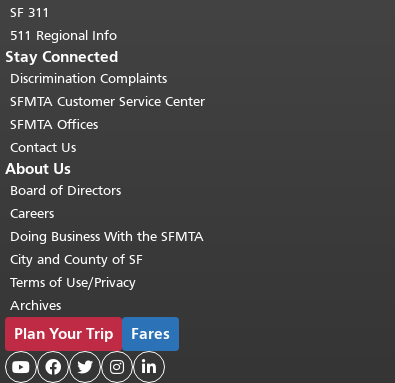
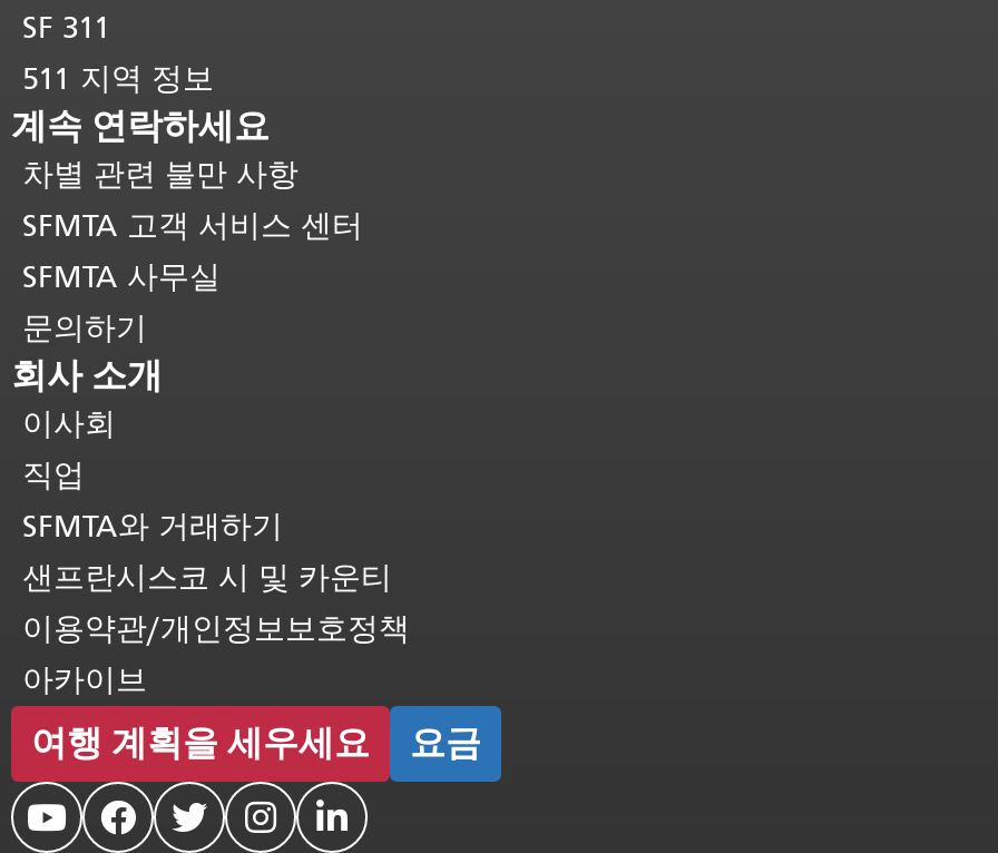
[5,27,205,314] 511 Regional Info | Stay Connected | Discrimination Complaints | SFMTA Customer Service Center | SFMTA Offices | Contact Us | About Us | Board of Directors | Careers | Doing Business With the SFMTA | City and County of SF | Terms of Use/Privacy | Archives -> [11,60,410,699] 511 지역 정보 | 계속 연락하세요 | 차별 관련 불만 사항 | SFMTA 고객 서비스 센터 | SFMTA 사무실 | 문의하기 | 회사 소개 | 이사회 | 직업 | SFMTA와 거래하기 | 샌프란시스코 시 및 카운티 | 이용약관/개인정보보호정책 | 아카이브
[14,324,170,343] Plan Your Trip | Fares -> [31,722,481,764] 여행 계획을 세우세요 | 요금

